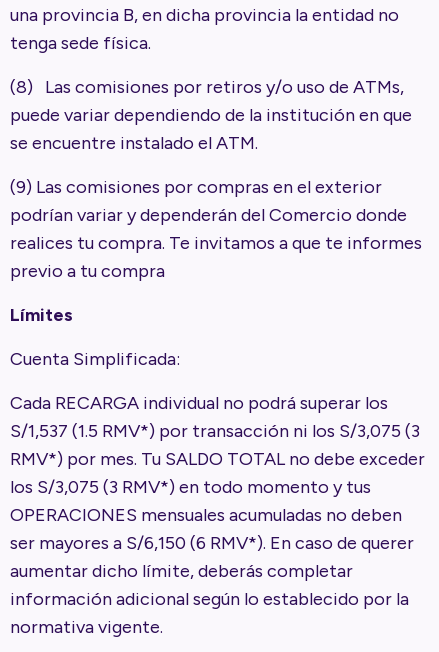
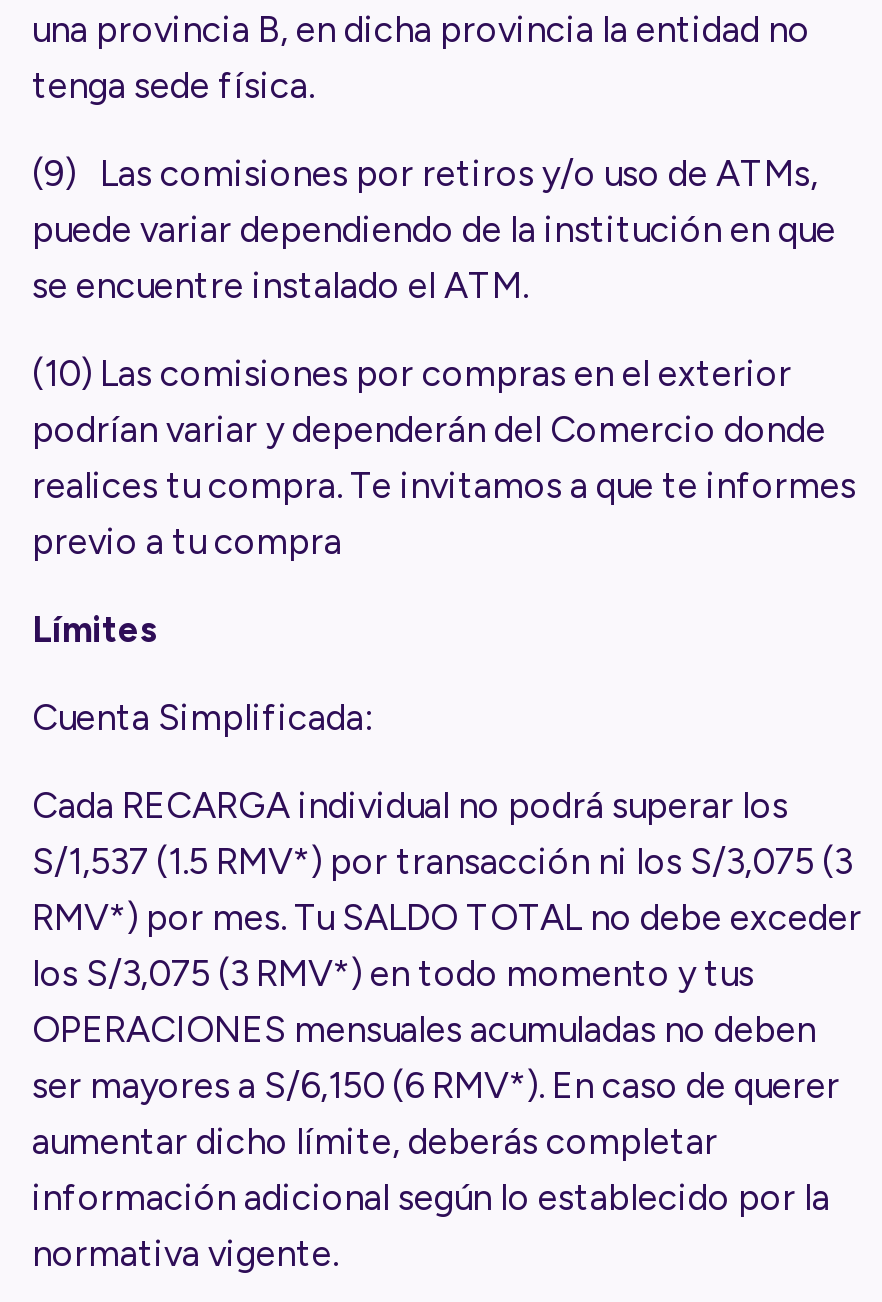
[10,76,404,98] (8) Las comisiones por retiros y/o uso de ATMs, -> [32,152,818,196] (9) Las comisiones por retiros y/o uso de ATMs,
[10,176,382,198] (9) Las comisiones por compras en el exterior -> [32,352,792,396] (10) Las comisiones por compras en el exterior

